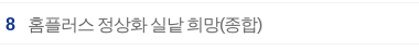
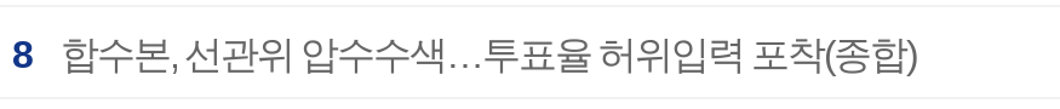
[28,15,261,34] 홈플러스 정상화 실낱 희망(종합) -> [61,34,916,75] 합수본, 선관위 압수수색…투표율 허위입력 포착(종합)

